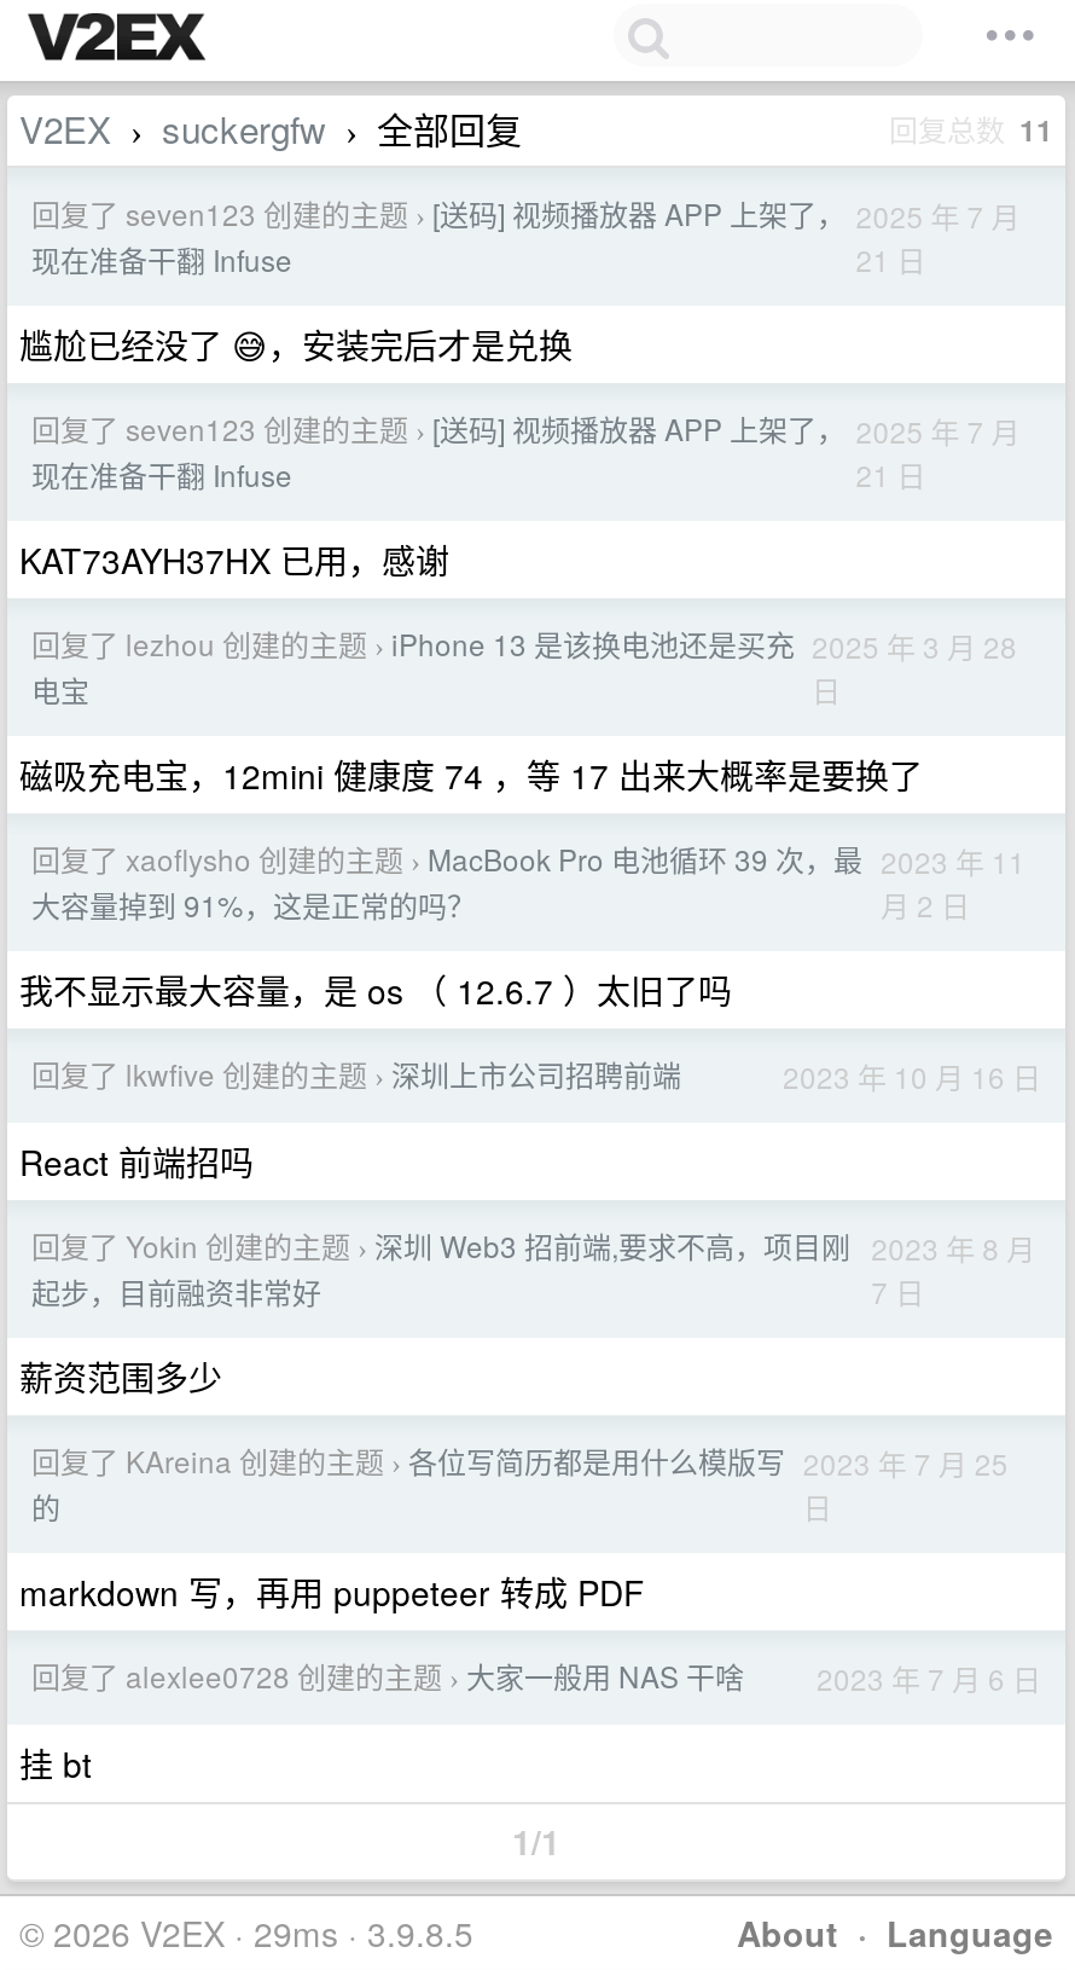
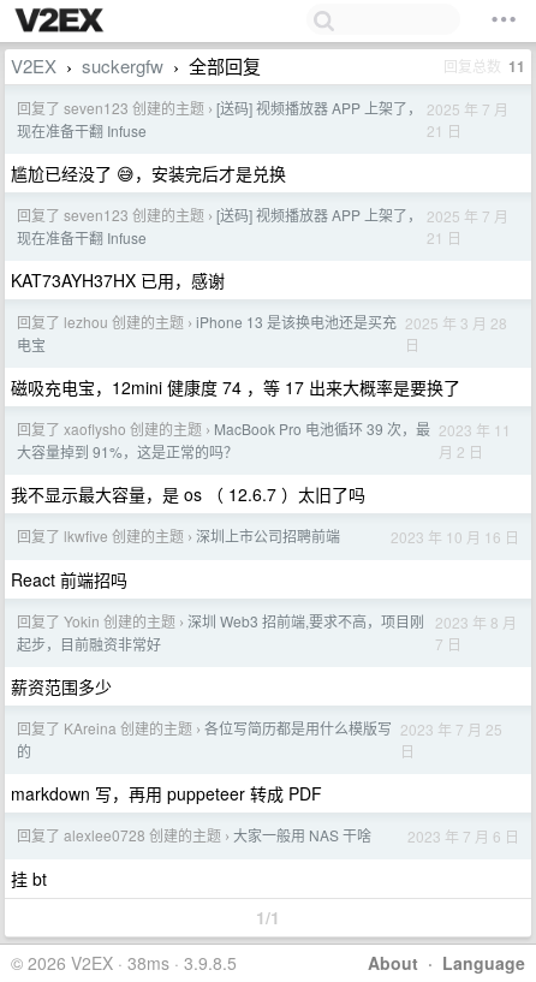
[19,1908,473,1957] © 2026 V2EX · 29ms · 3.9.8.5 -> [11,951,237,975] © 2026 V2EX · 38ms · 3.9.8.5

